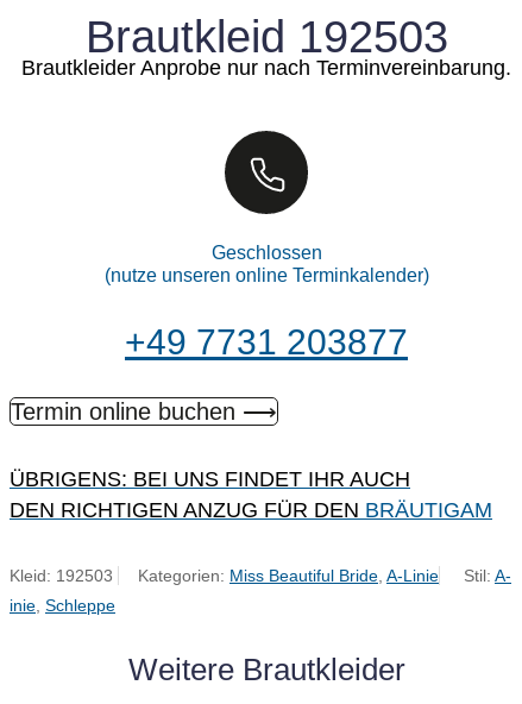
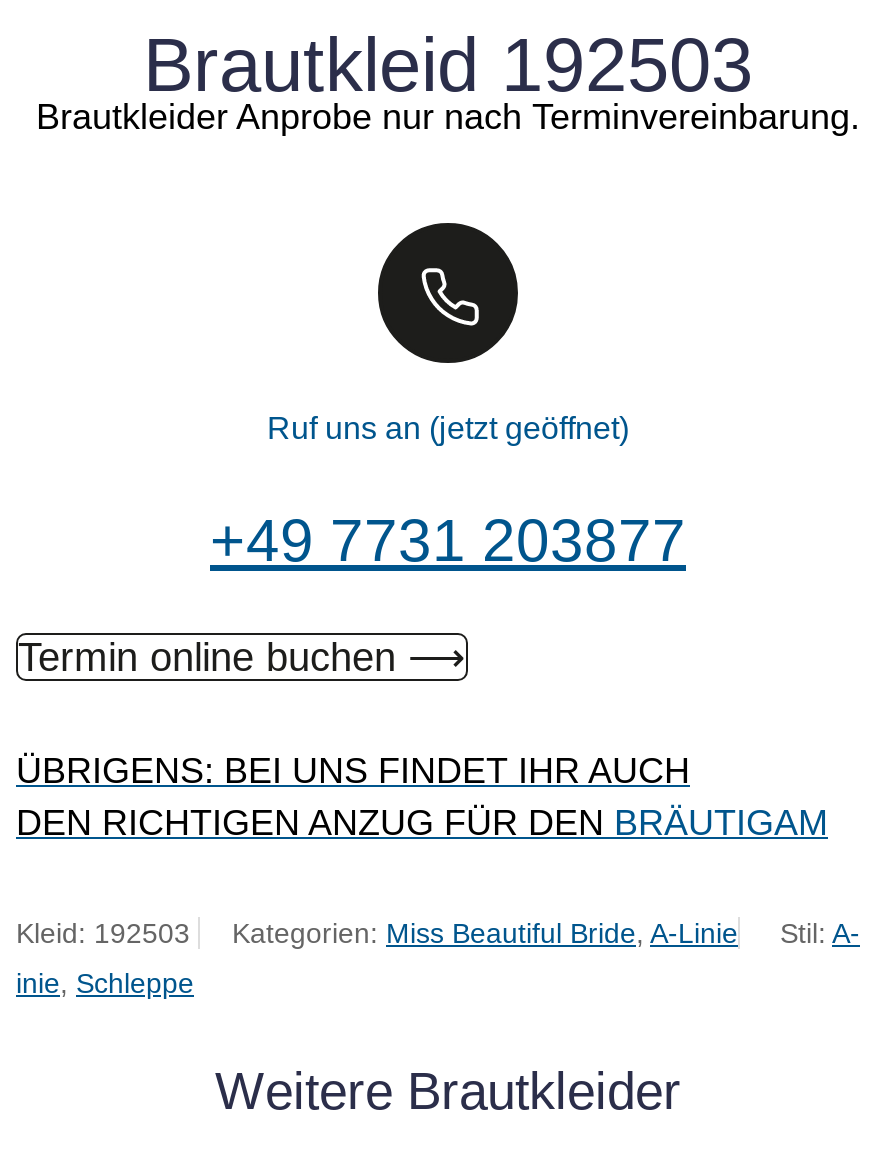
[104,243,429,285] Geschlossen | (nutze unseren online Terminkalender) -> [267,411,629,445] Ruf uns an (jetzt geöffnet)

